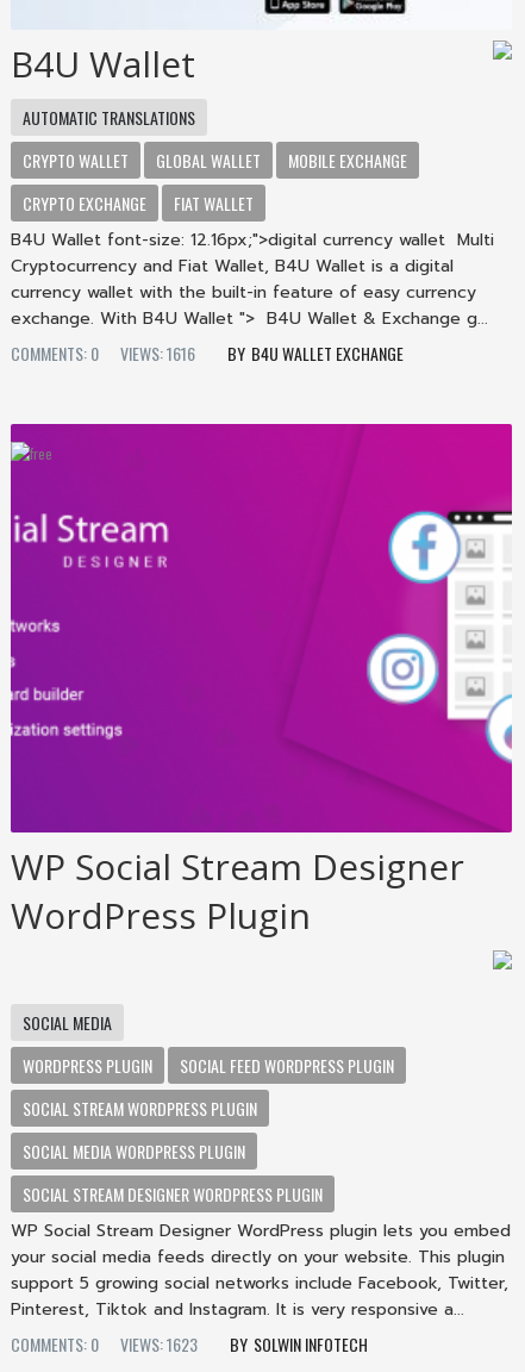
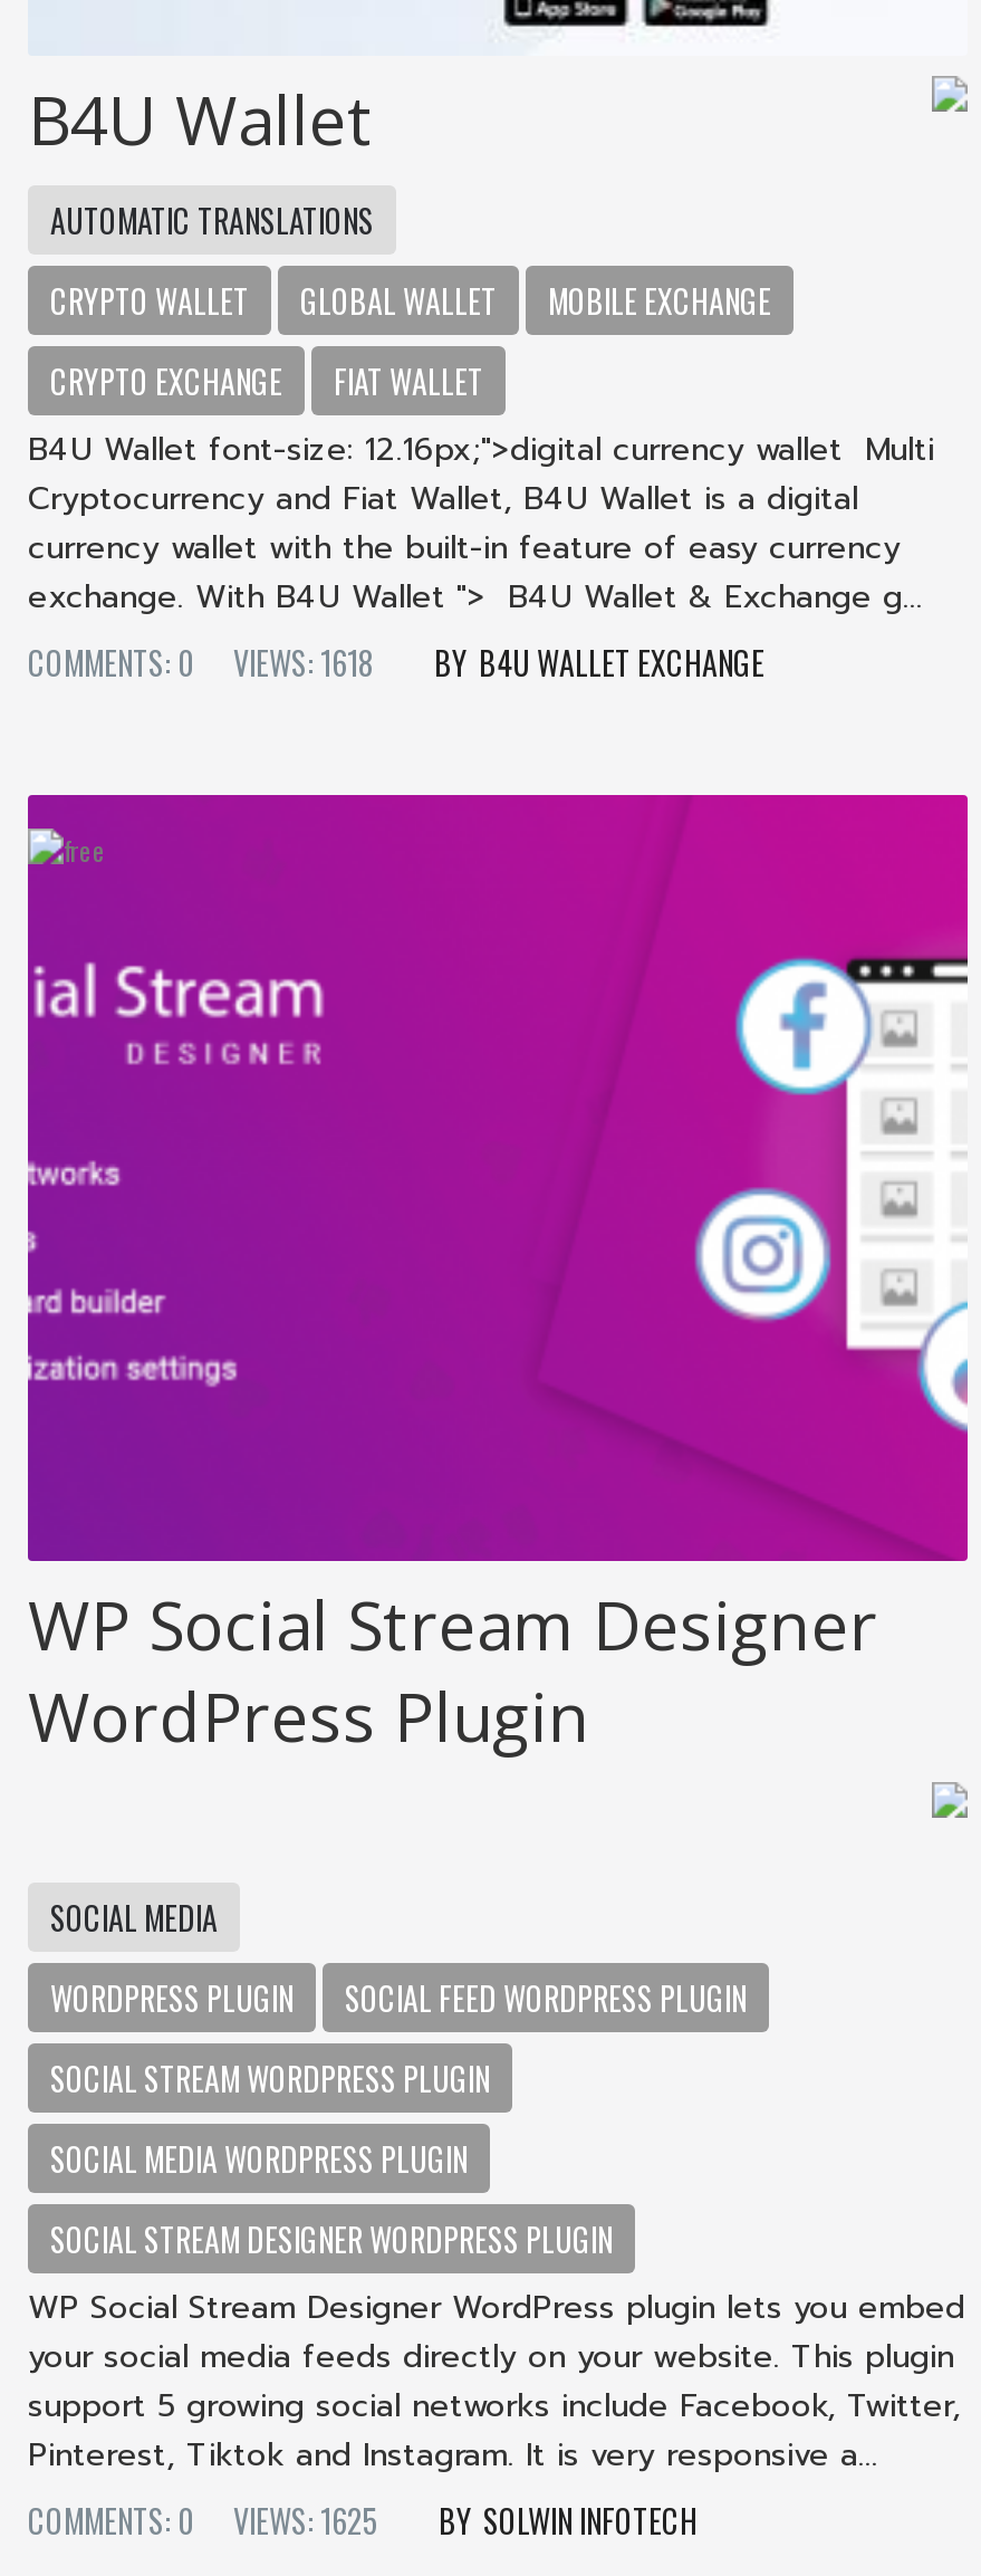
[11,341,195,366] COMMENTS: 0 VIEWS: 1616 -> [28,639,374,686] COMMENTS: 0 VIEWS: 1618
[11,1332,198,1357] COMMENTS: 0 VIEWS: 1623 -> [28,2497,378,2544] COMMENTS: 0 VIEWS: 1625

